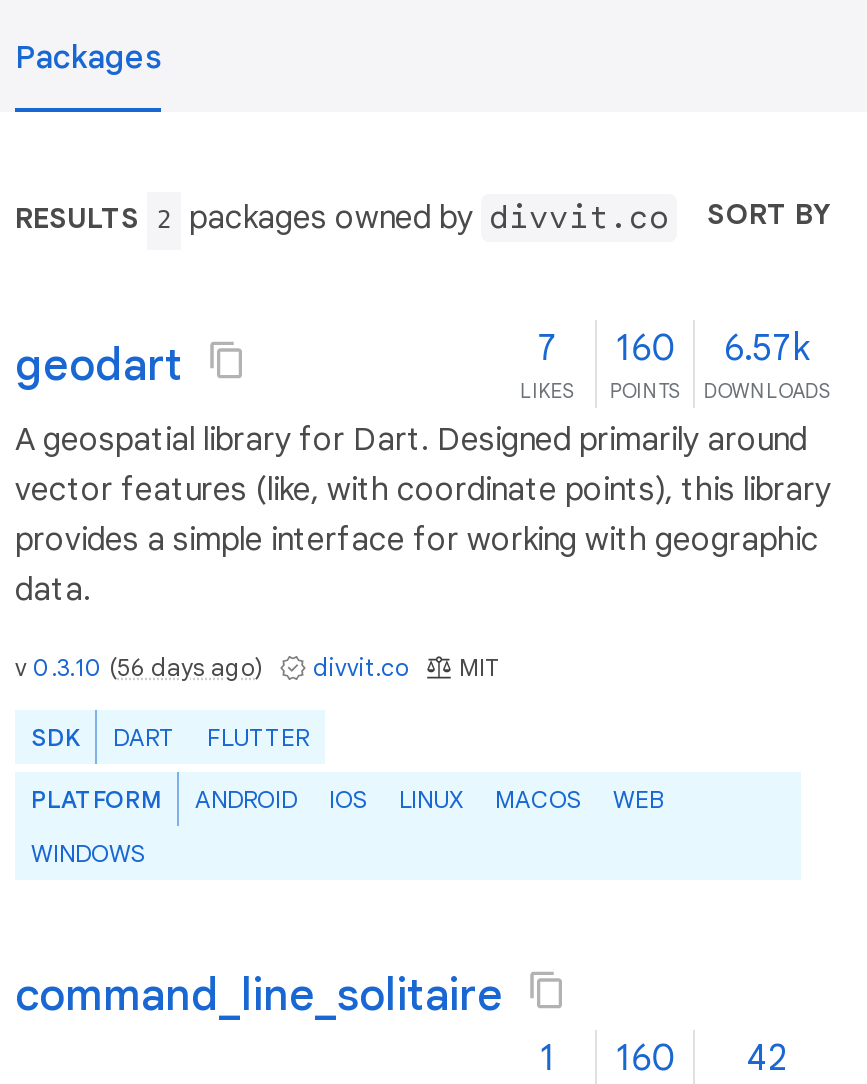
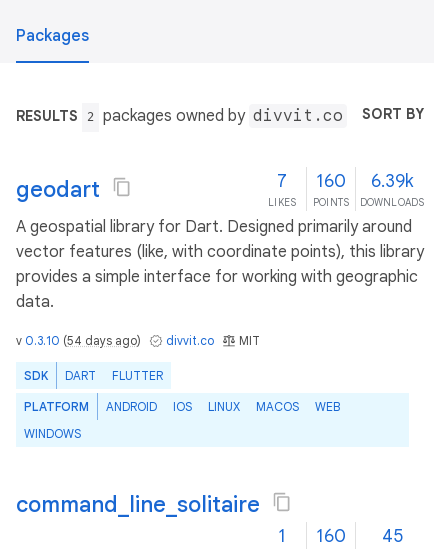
[537,326,810,370] 7 160 6.57k -> [277,170,413,192] 7 160 6.39k
[15,652,501,682] v 0.3.10 (56 days ago) divvit.co MIT -> [16,333,260,348] v 0.3.10 (54 days ago) divvit.co MIT
[539,1036,788,1080] 1 160 42 -> [278,525,402,547] 1 160 45

